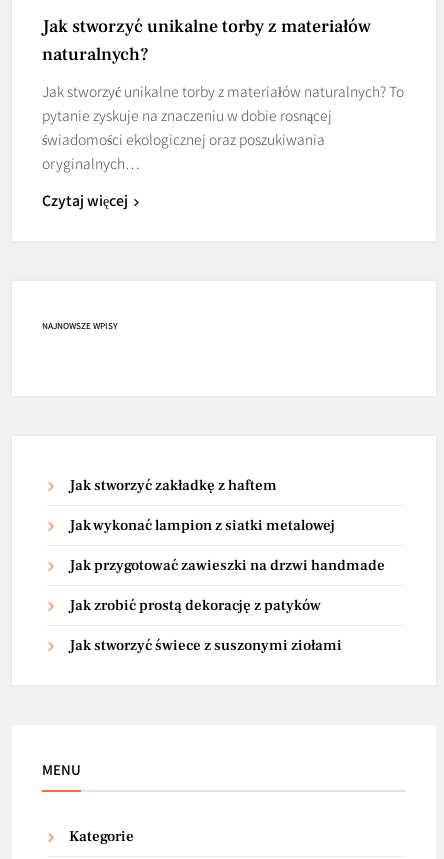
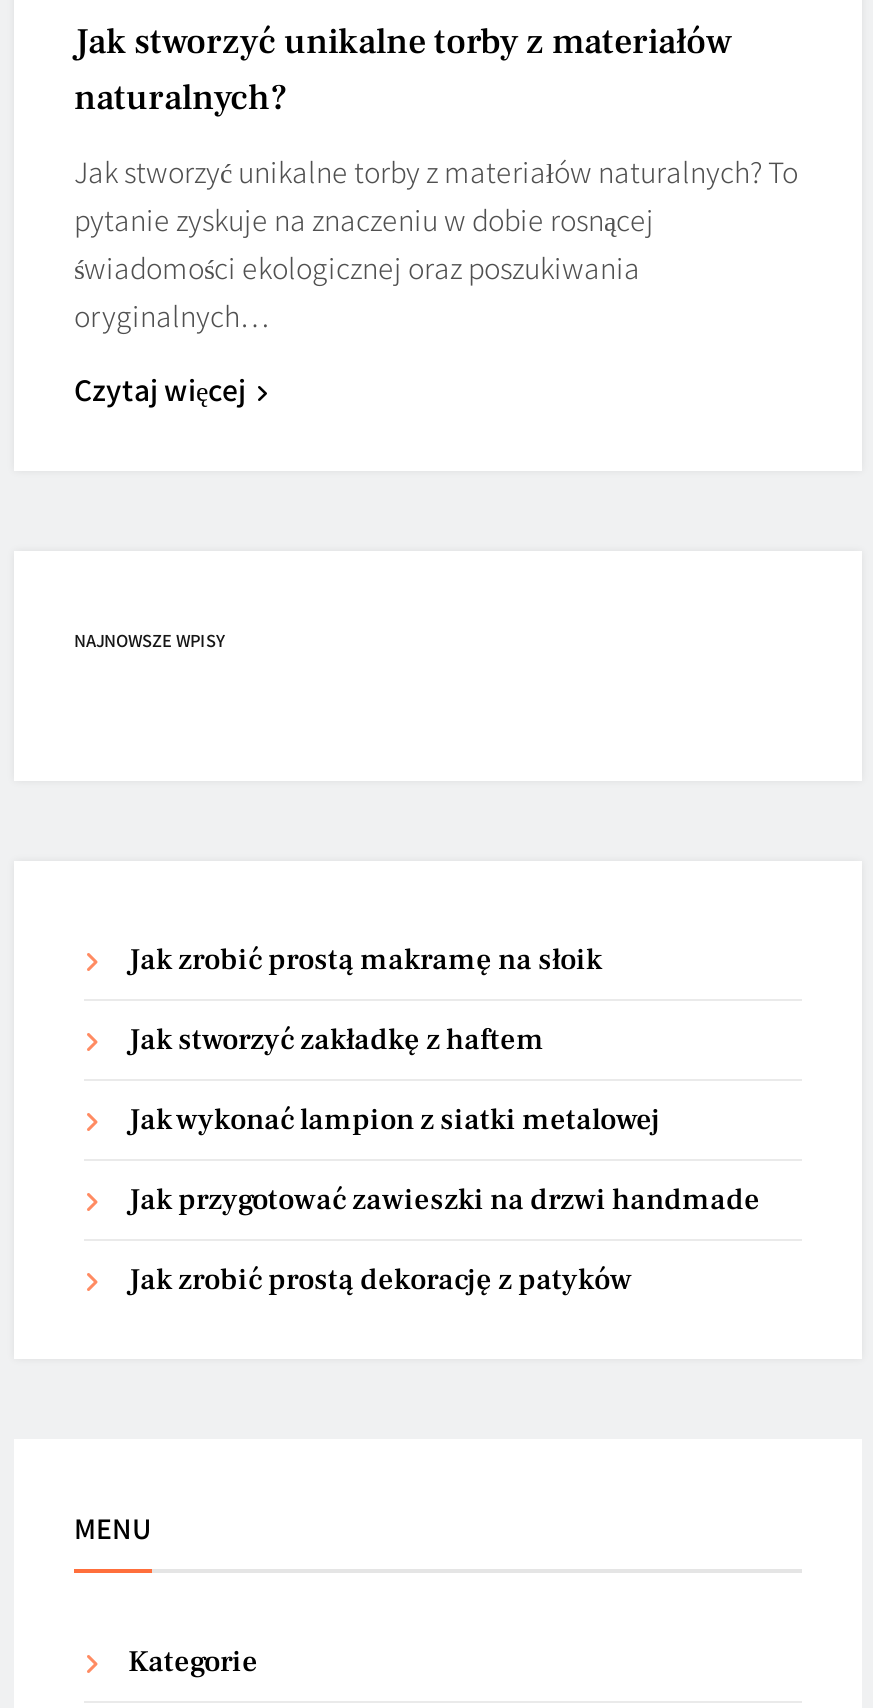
none -> [128,941,602,979] Jak zrobić prostą makramę na słoik
moved [69,476,385,615] -> [128,1021,760,1299]: Jak stworzyć zakładkę z haftem | Jak wykonać lampion z siatki metalowej | Jak przygotować zawieszki na drzwi handmade | Jak zrobić prostą dekorację z patyków
[69,636,342,655] Jak stworzyć świece z suszonymi ziołami -> none

